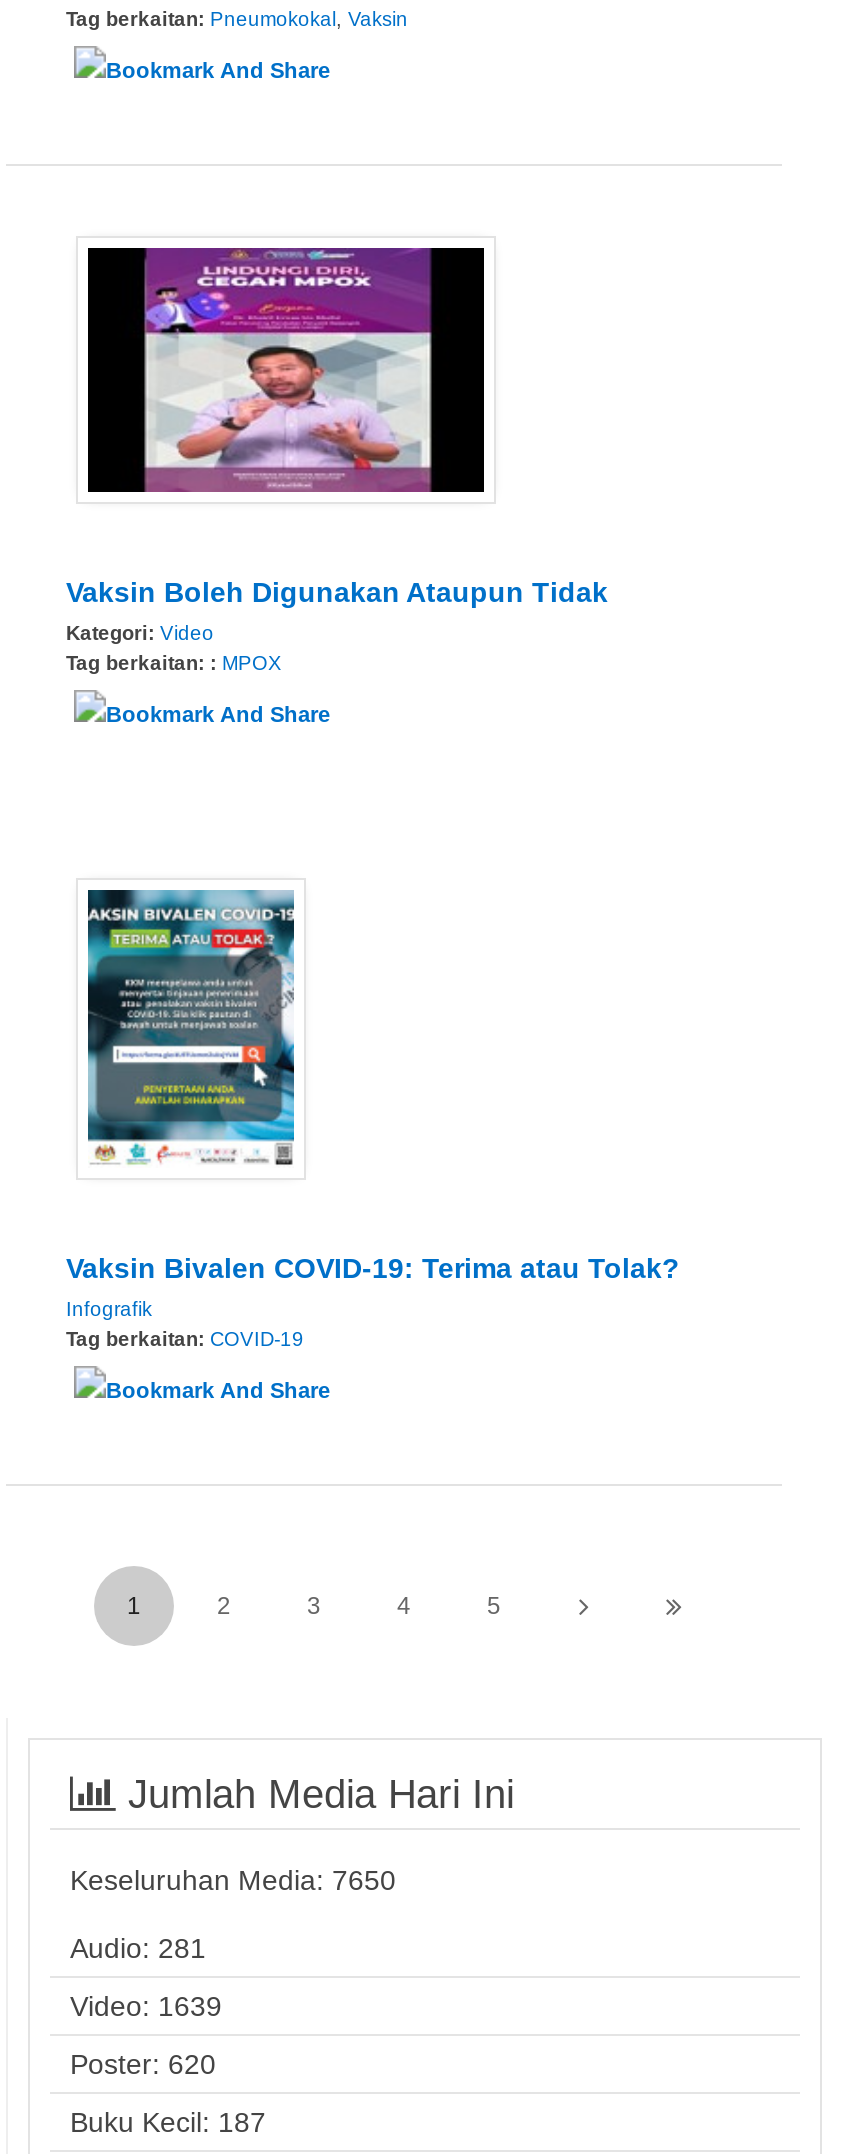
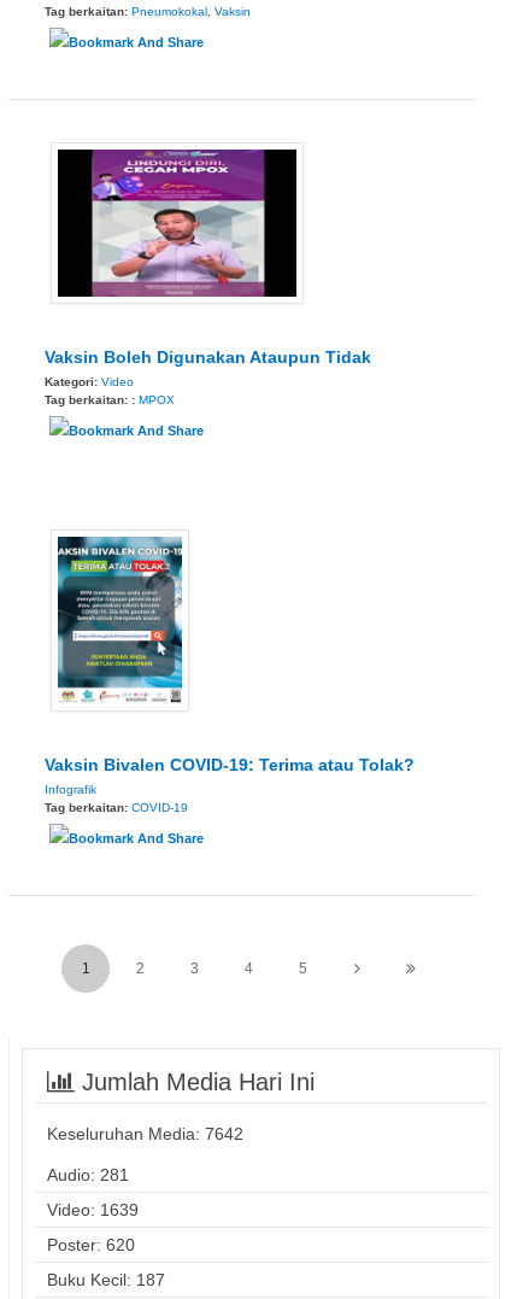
[70,1865,396,1897] Keseluruhan Media: 7650 -> [47,1124,243,1144] Keseluruhan Media: 7642

